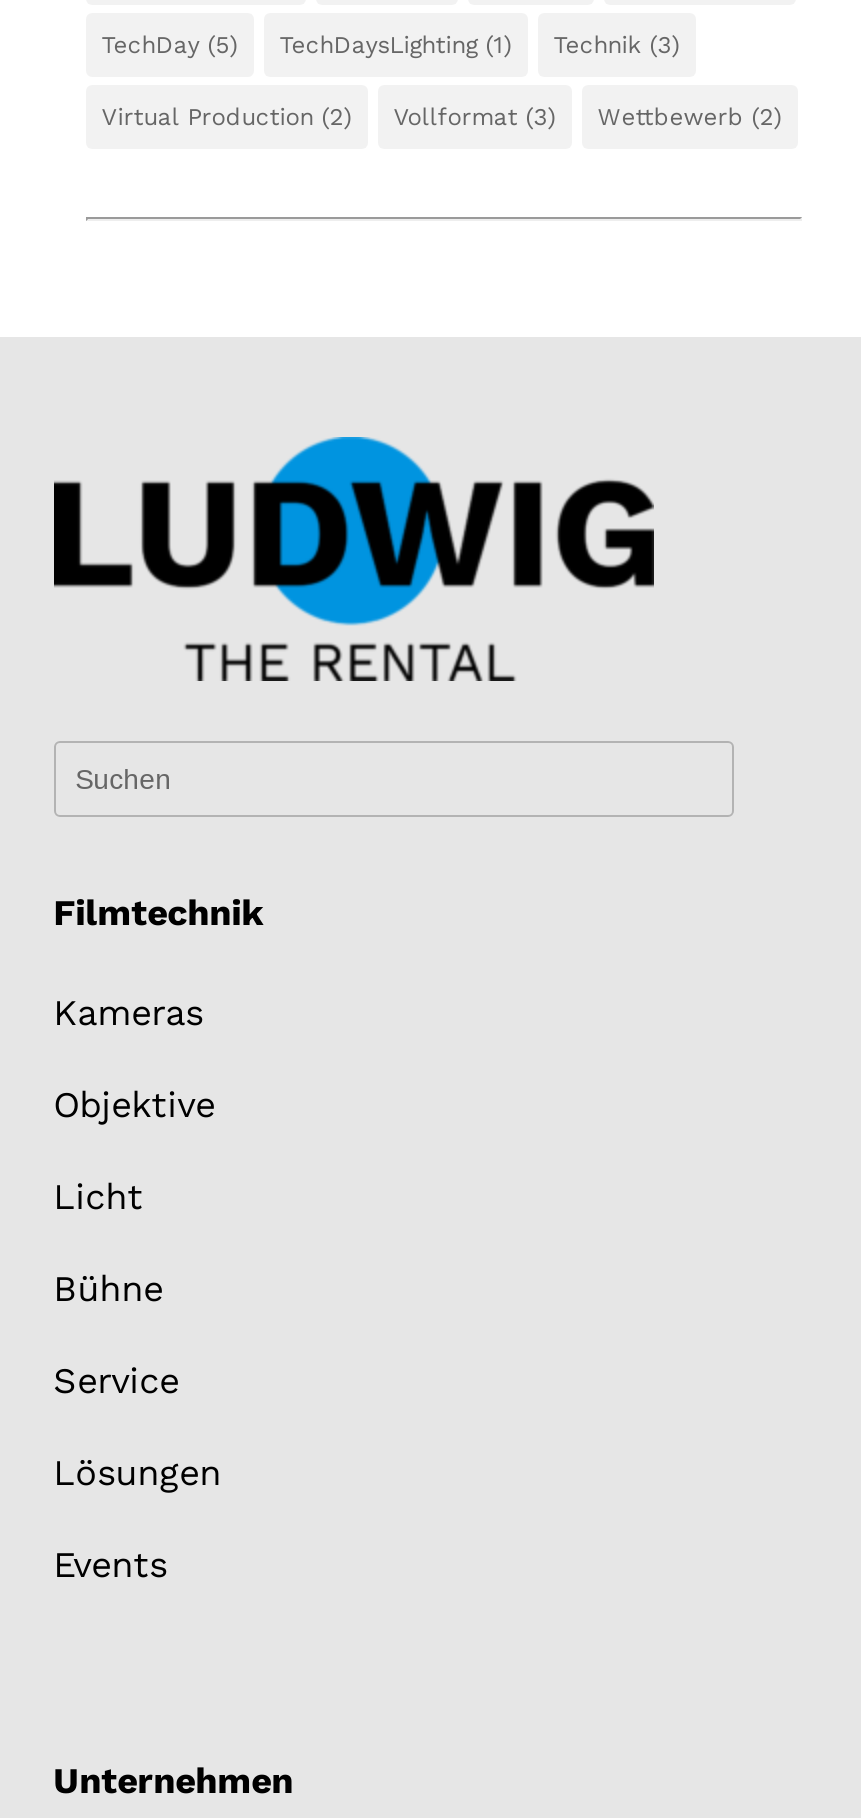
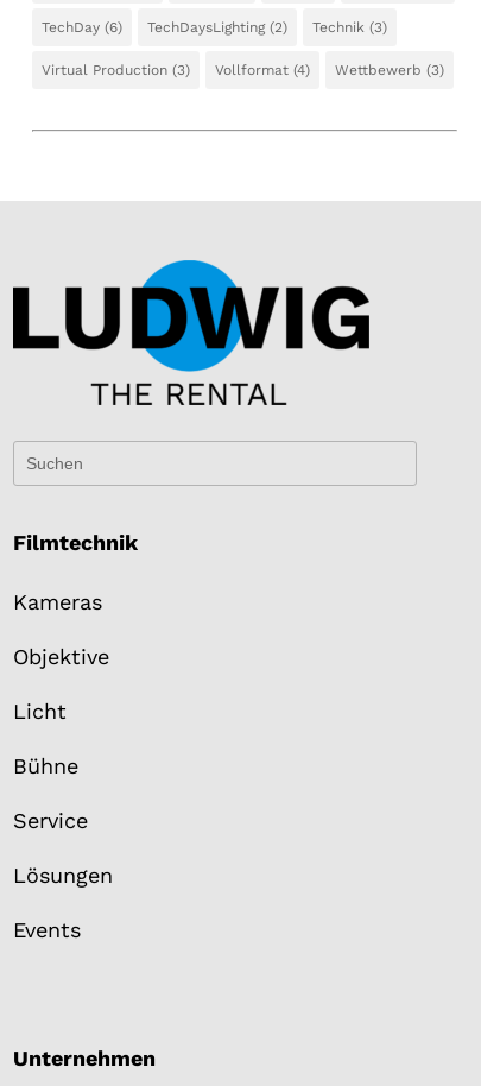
[102,31,238,59] TechDay (5) -> [41,19,122,35] TechDay (6)
[280,31,512,59] TechDaysLighting (1) -> [147,19,287,35] TechDaysLighting (2)
[102,103,352,131] Virtual Production (2) -> [41,61,190,78] Virtual Production (3)
[394,103,556,131] Vollformat (3) -> [215,61,310,78] Vollformat (4)
[598,103,782,131] Wettbewerb (2) -> [335,61,444,78] Wettbewerb (3)

